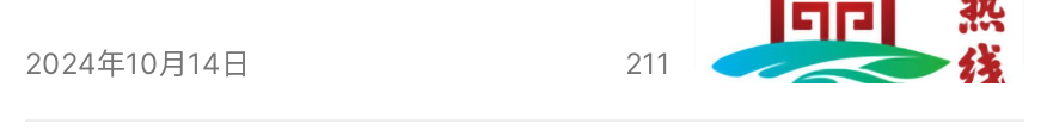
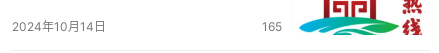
[625,45,671,80] 211 -> [262,19,282,34] 165

